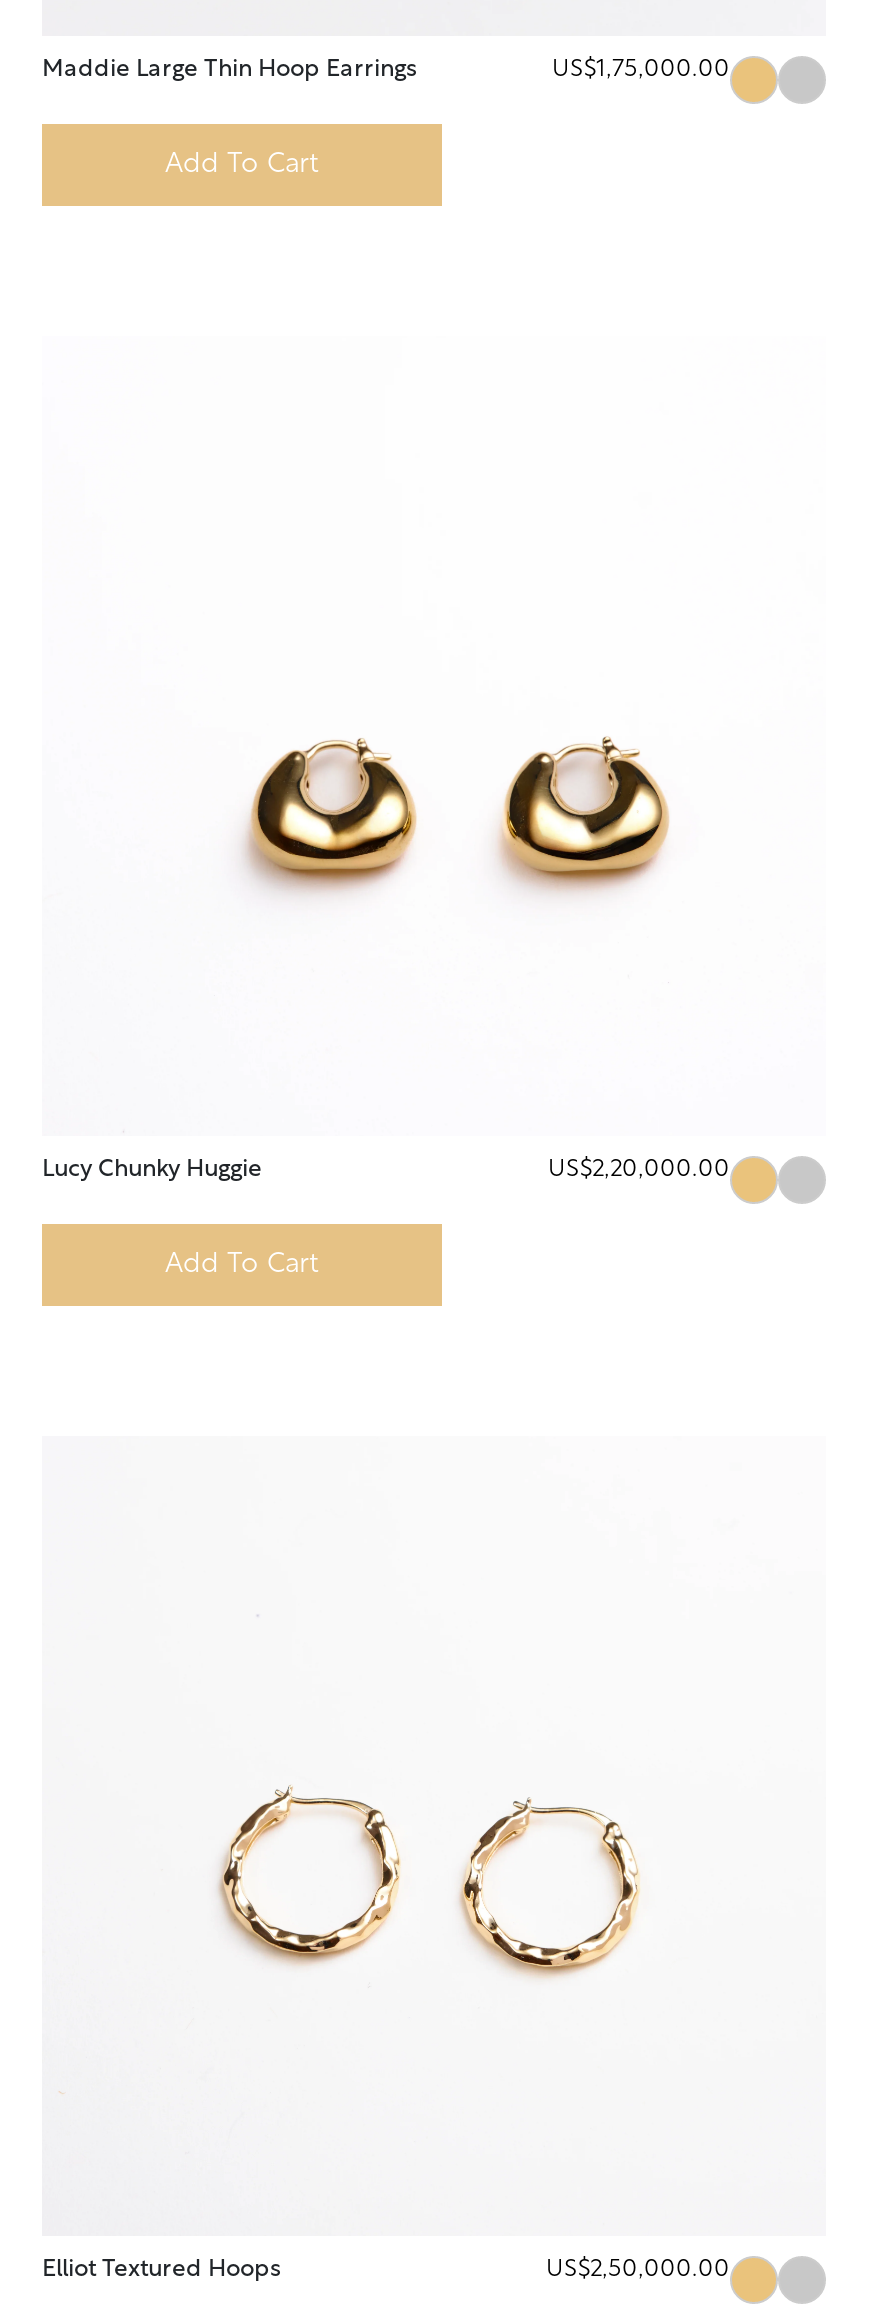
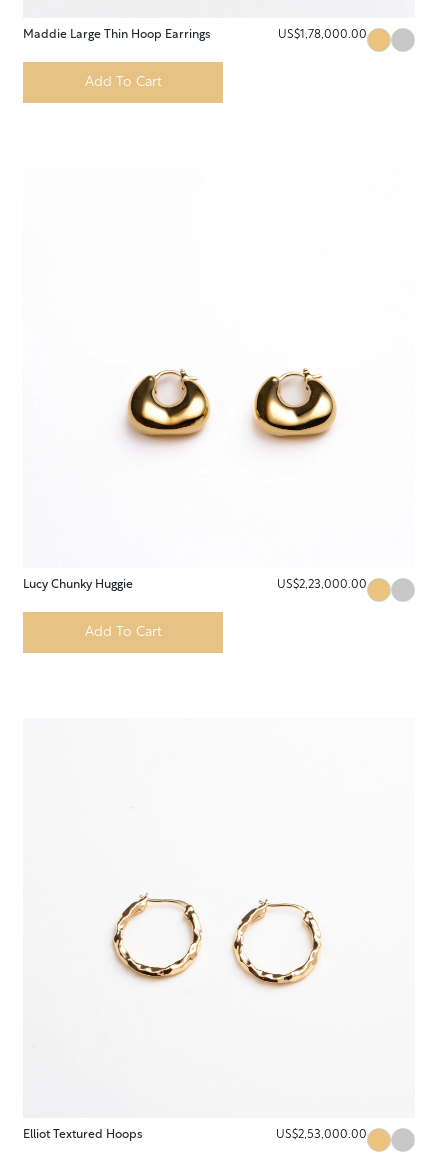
[552,58,730,82] US$1,75,000.00 -> [278,29,367,41] US$1,78,000.00
[548,1158,730,1182] US$2,20,000.00 -> [277,579,367,591] US$2,23,000.00
[546,2258,730,2282] US$2,50,000.00 -> [276,1129,367,1141] US$2,53,000.00

